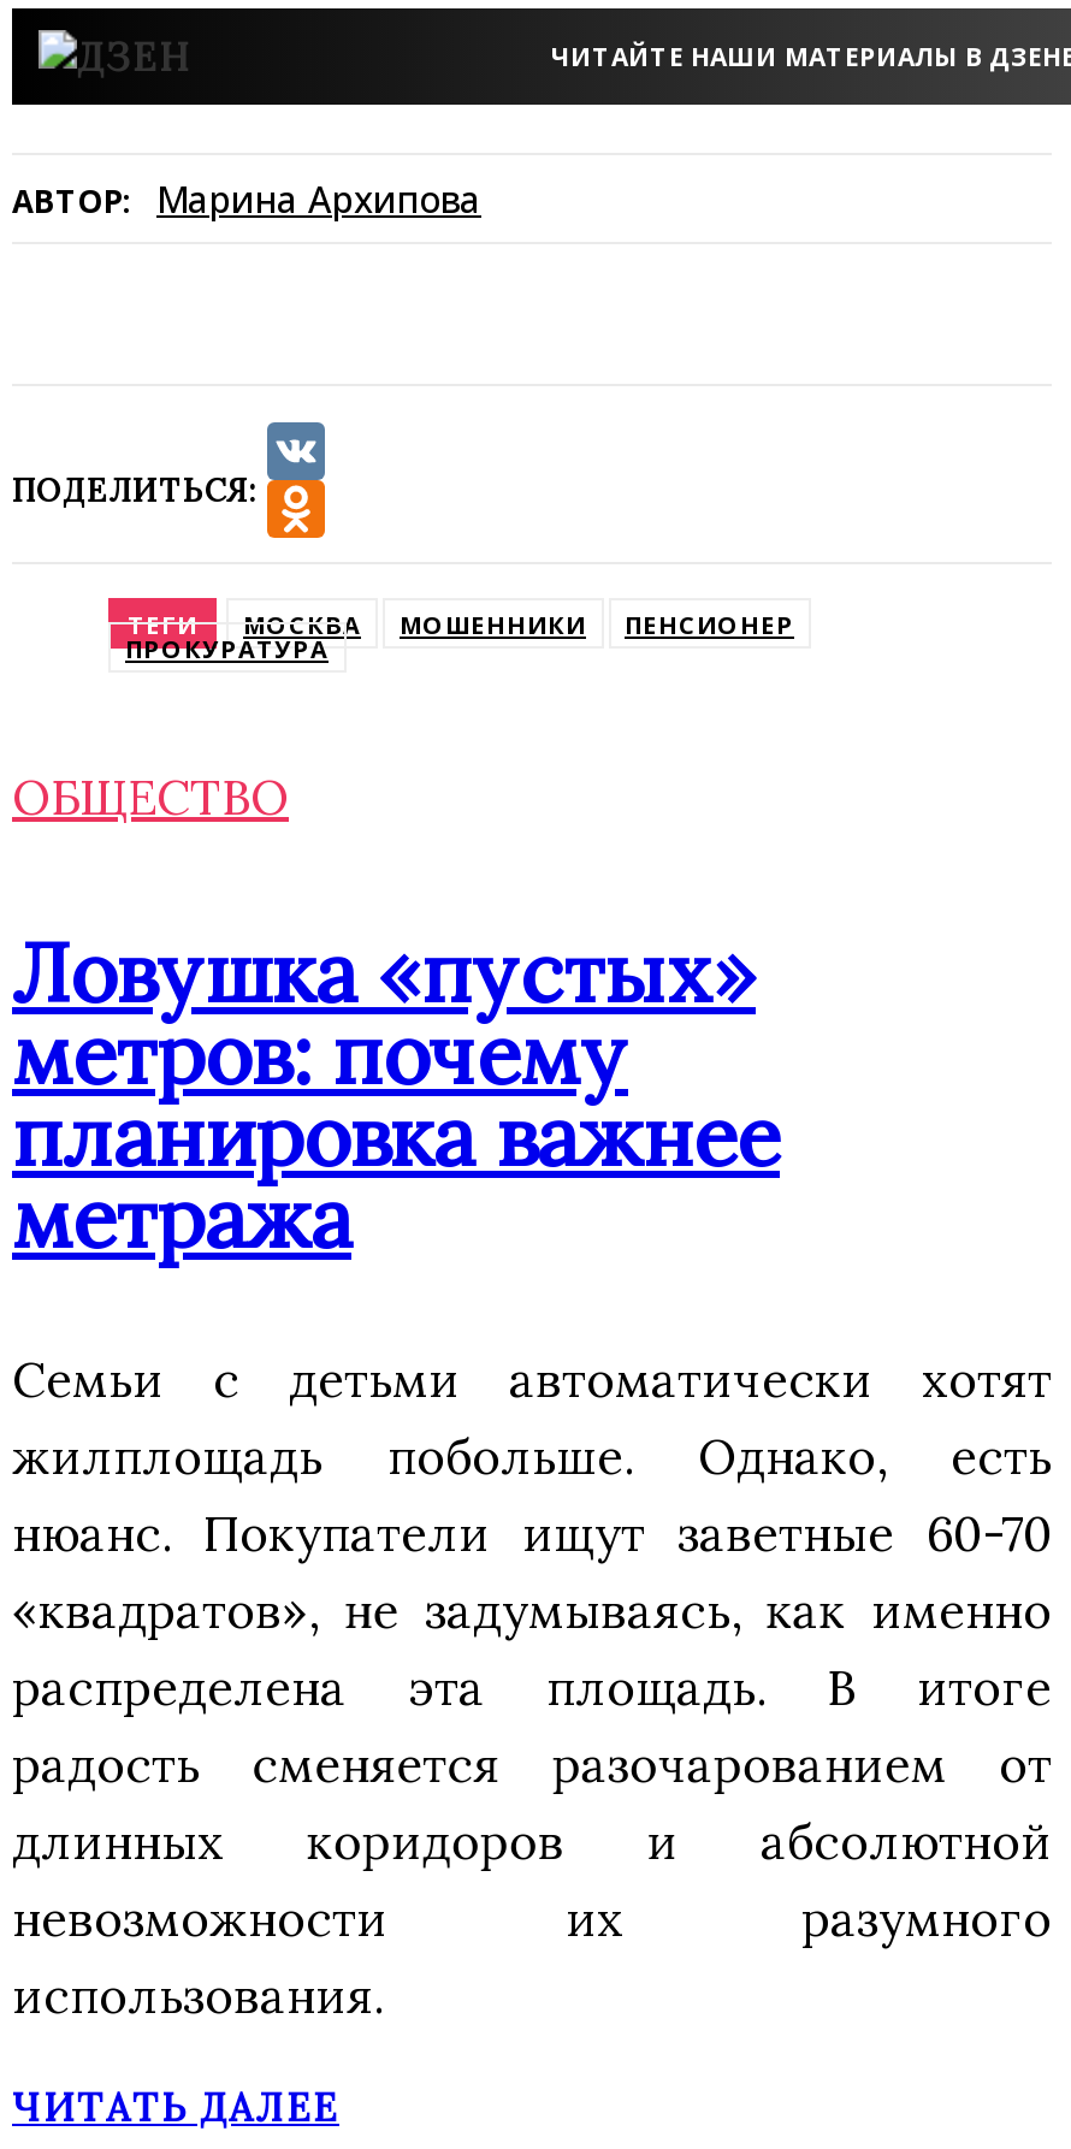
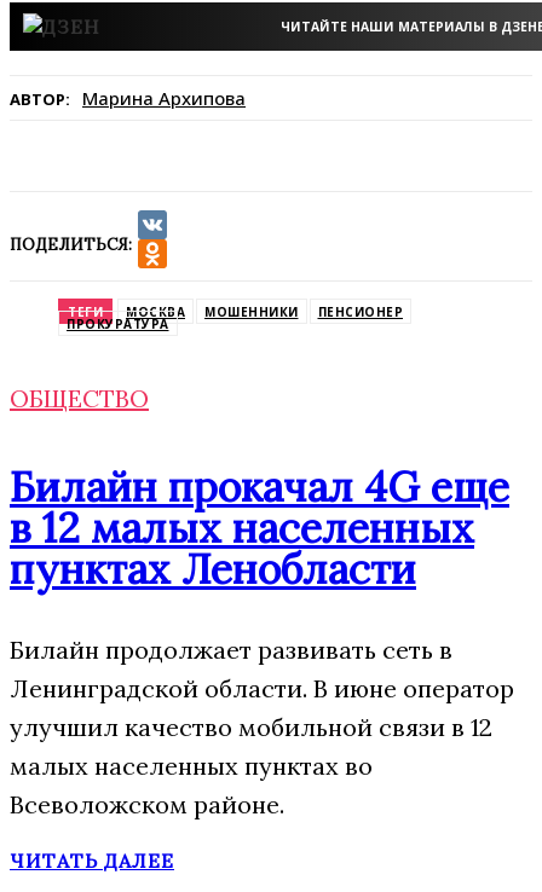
[12,920,780,1269] Ловушка «пустых» | метров: почему | планировка важнее | метража -> [10,461,509,595] Билайн прокачал 4G еще | в 12 малых населенных | пунктах Ленобласти
[12,1349,1052,2025] Семьи с детьми автоматически хотят | жилплощадь побольше. Однако, есть | нюанс. Покупатели ищут заветные 60-70 | «квадратов», не задумываясь, как именно | распределена эта площадь. В итоге | радость сменяется разочарованием от | длинных коридоров и абсолютной | невозможности их разумного | использования. -> [10,635,514,819] Билайн продолжает развивать сеть в | Ленинградской области. В июне оператор | улучшил качество мобильной связи в 12 | малых населенных пунктах во | Всеволожском районе.

